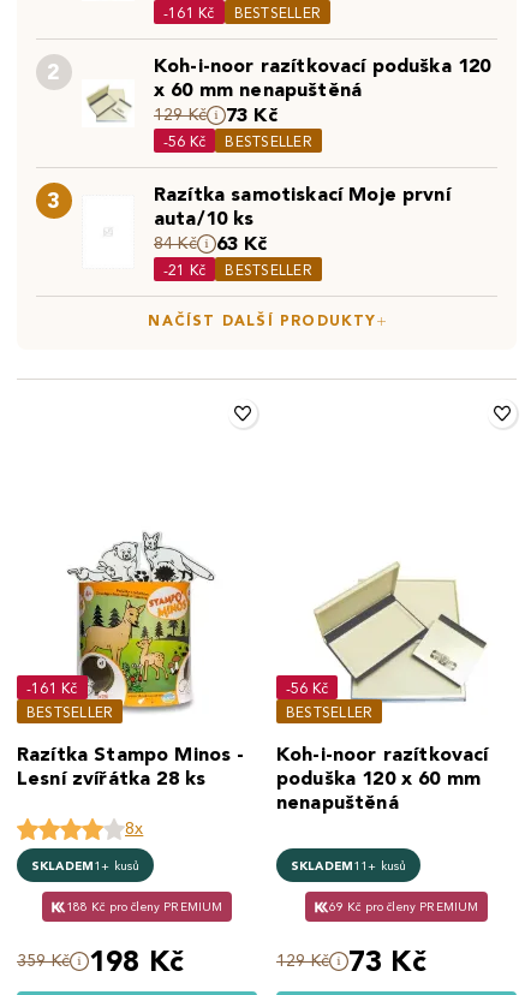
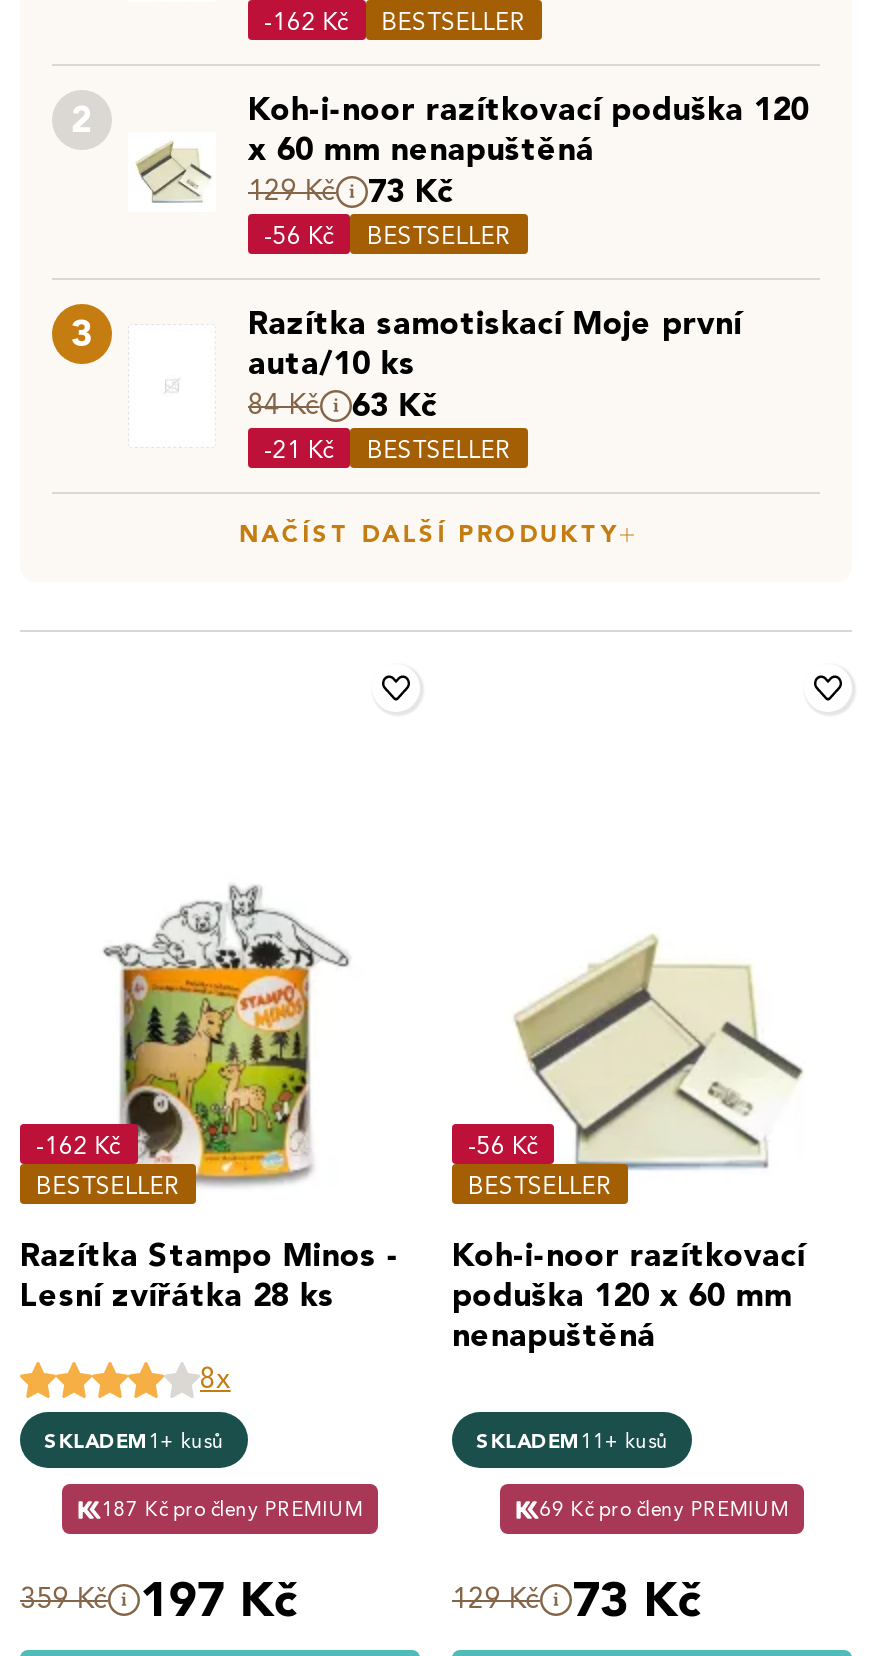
[163,3,321,21] -161 Kč BESTSELLER -> [264,5,526,35] -162 Kč BESTSELLER
[26,678,78,696] -161 Kč -> [36,1129,121,1159] -162 Kč
[66,899,223,914] 188 Kč pro členy PREMIUM -> [101,1496,363,1522] 187 Kč pro členy PREMIUM
[17,943,184,978] 359 Kč 198 Kč -> [20,1570,298,1628] 359 Kč 197 Kč

